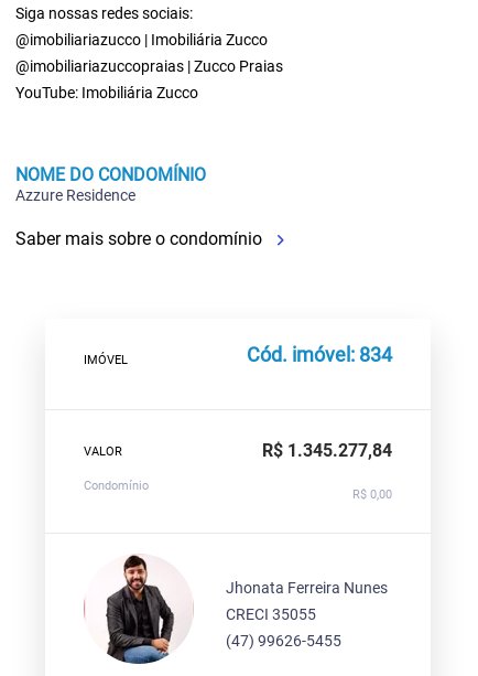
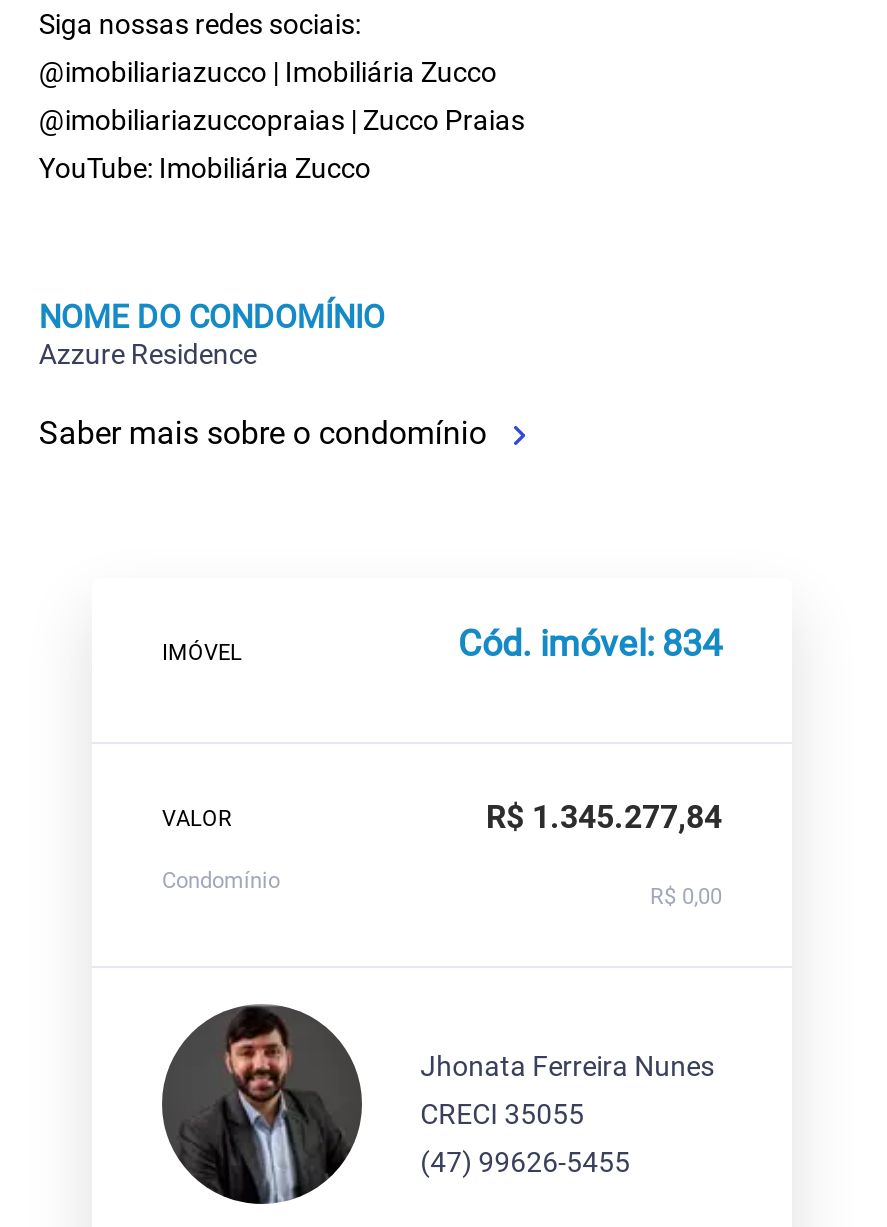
[84,554,194,664] [image] -> [160,1002,364,1204] [image]

